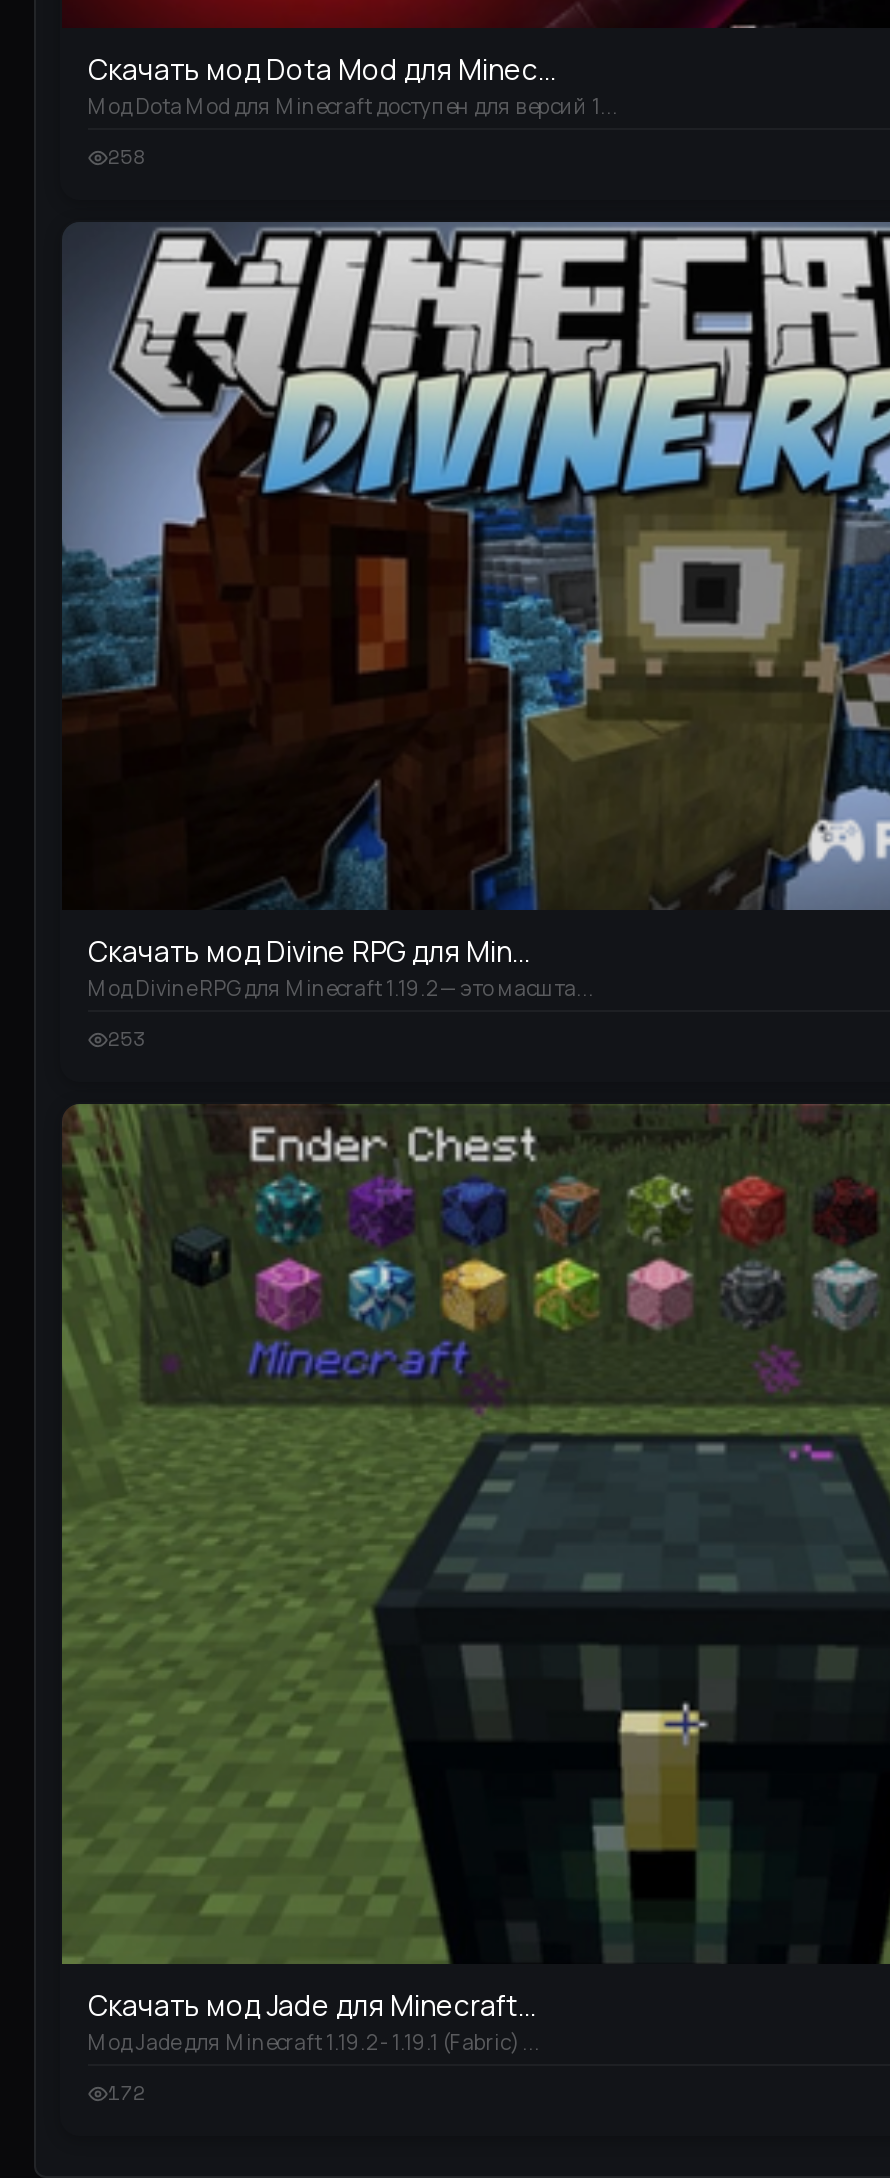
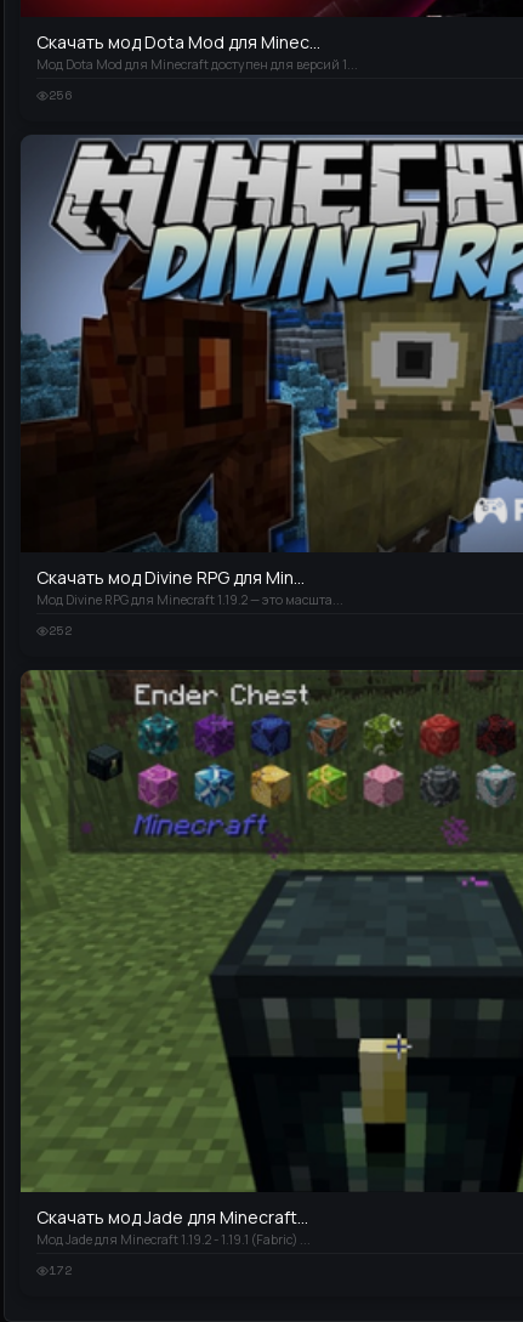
[108,142,146,172] 258 -> [49,86,71,104] 256
[108,1025,146,1055] 253 -> [49,622,71,640] 252

